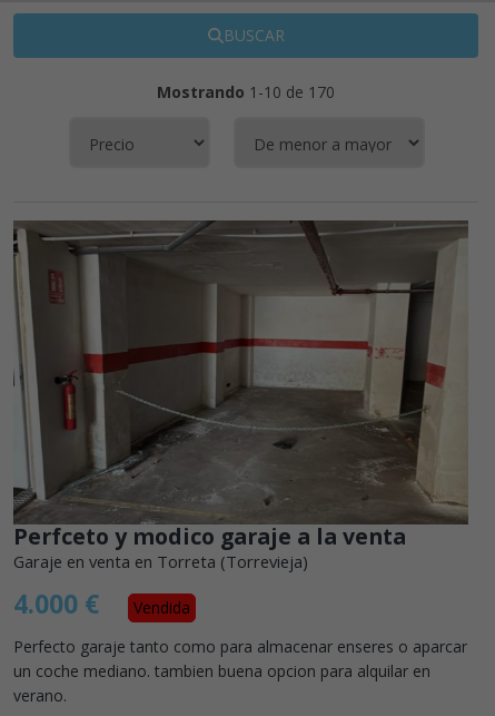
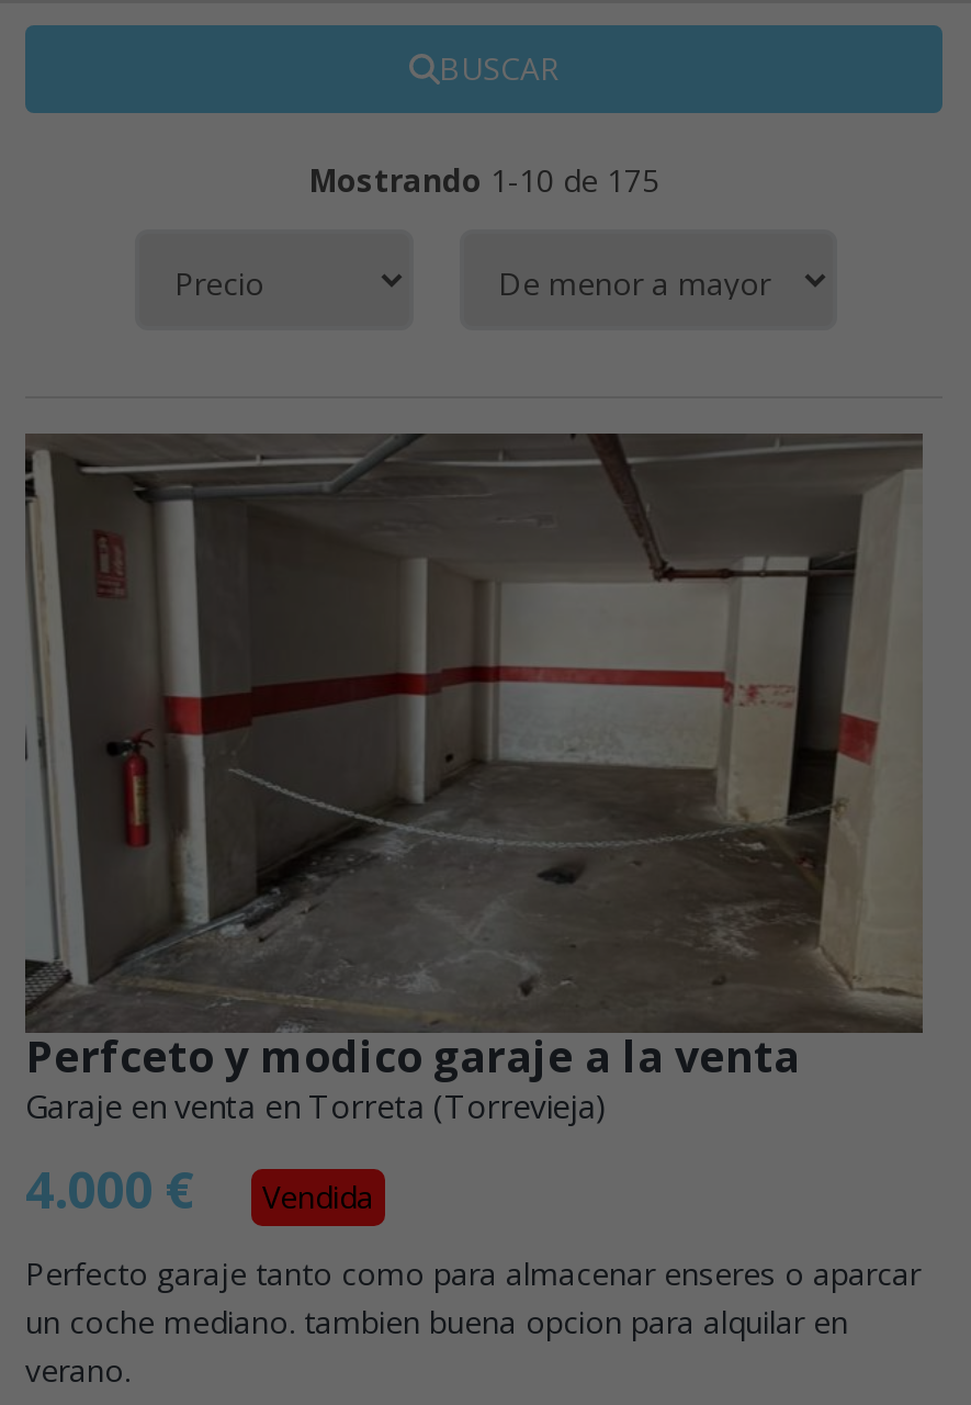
[157,81,335,102] Mostrando 1-10 de 170 -> [308,159,659,201] Mostrando 1-10 de 175

